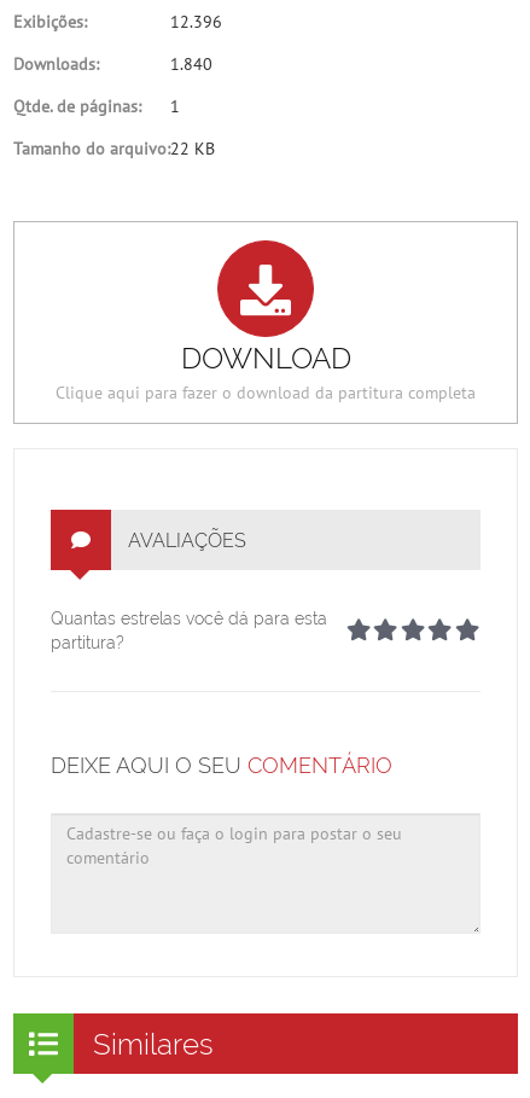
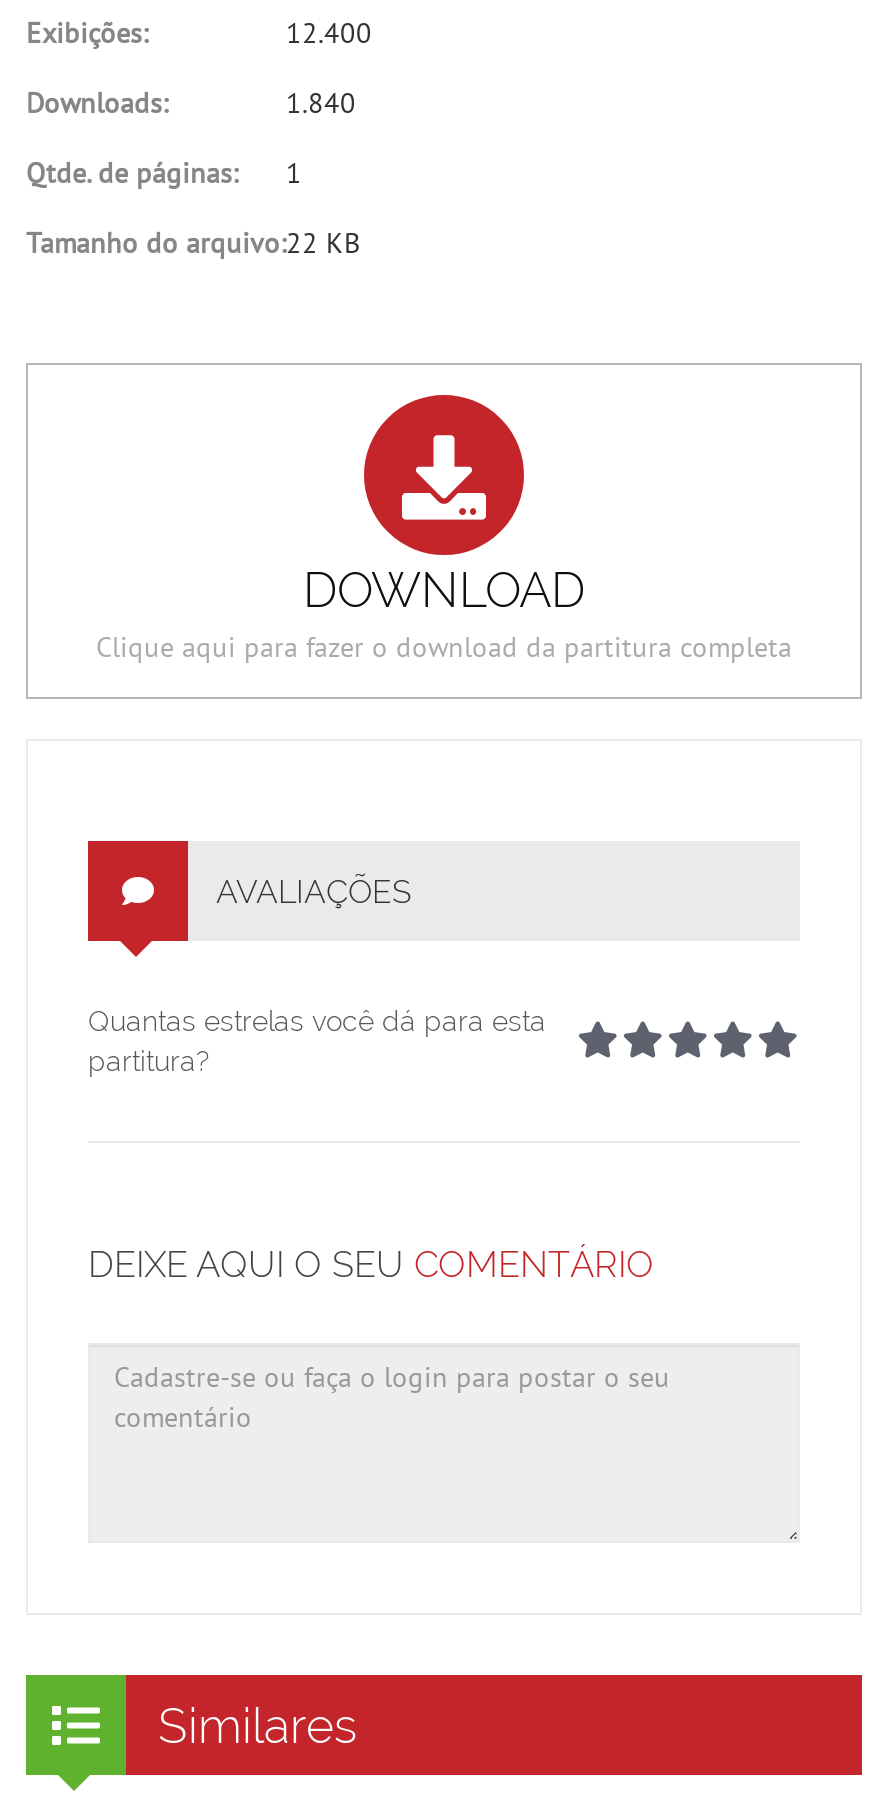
[170,11,222,33] 12.396 -> [286,15,372,51] 12.400

